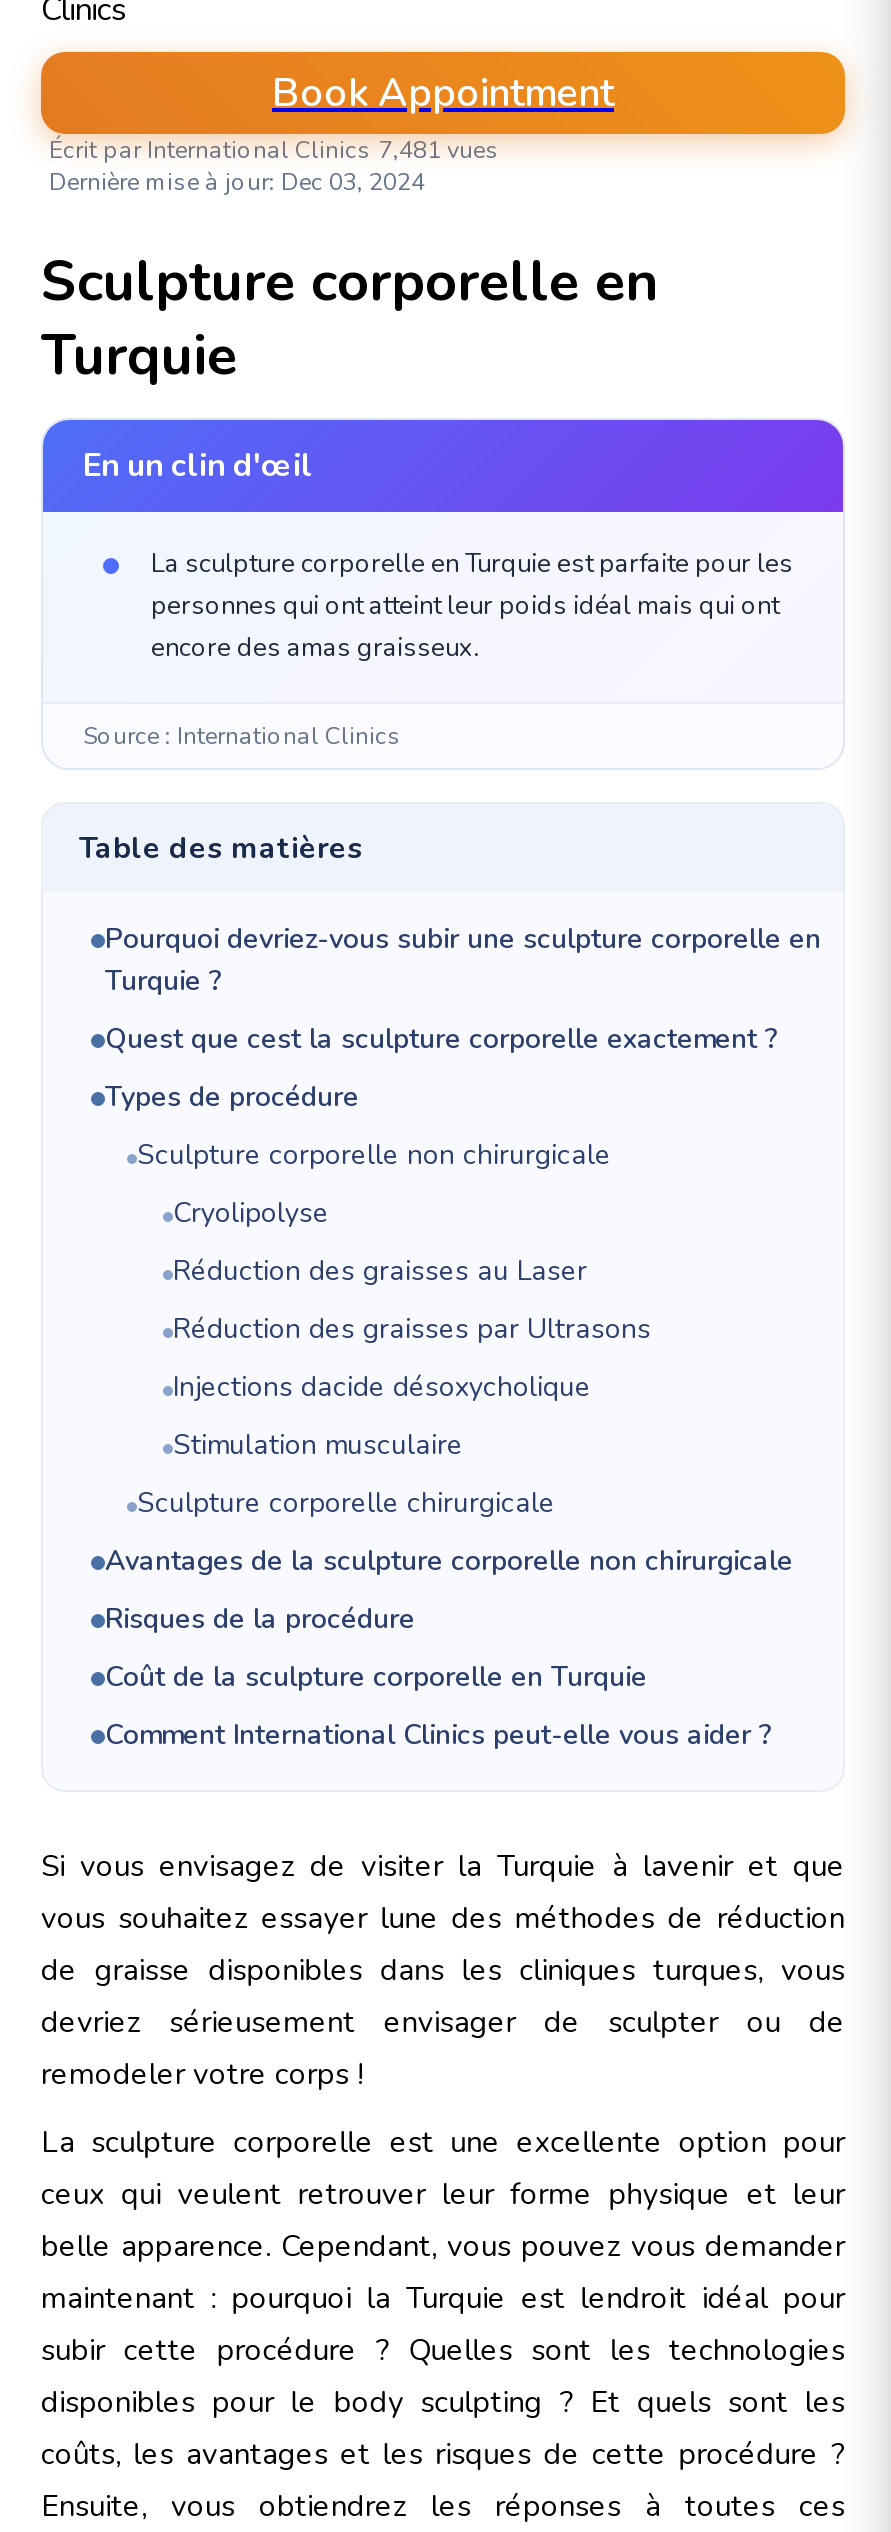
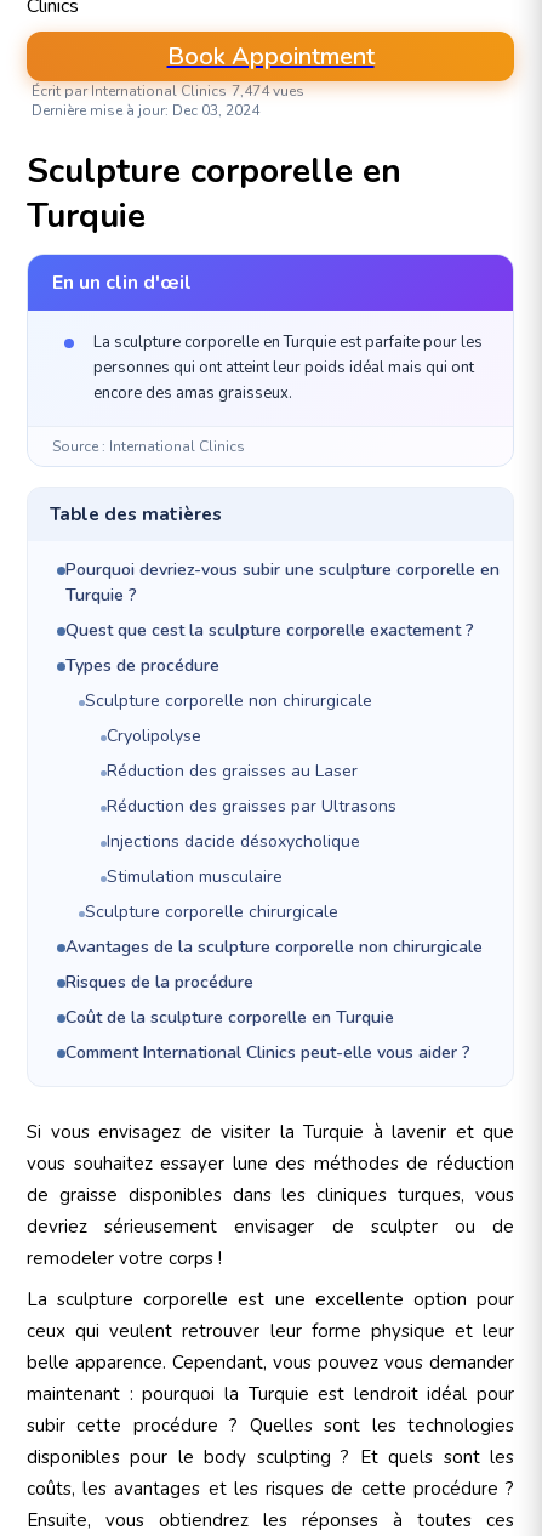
[49,134,499,166] Écrit par International Clinics 7,481 vues -> [32,81,304,101] Écrit par International Clinics 7,474 vues

